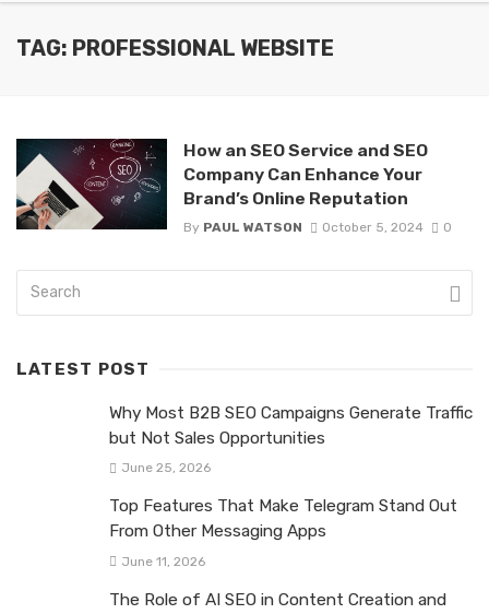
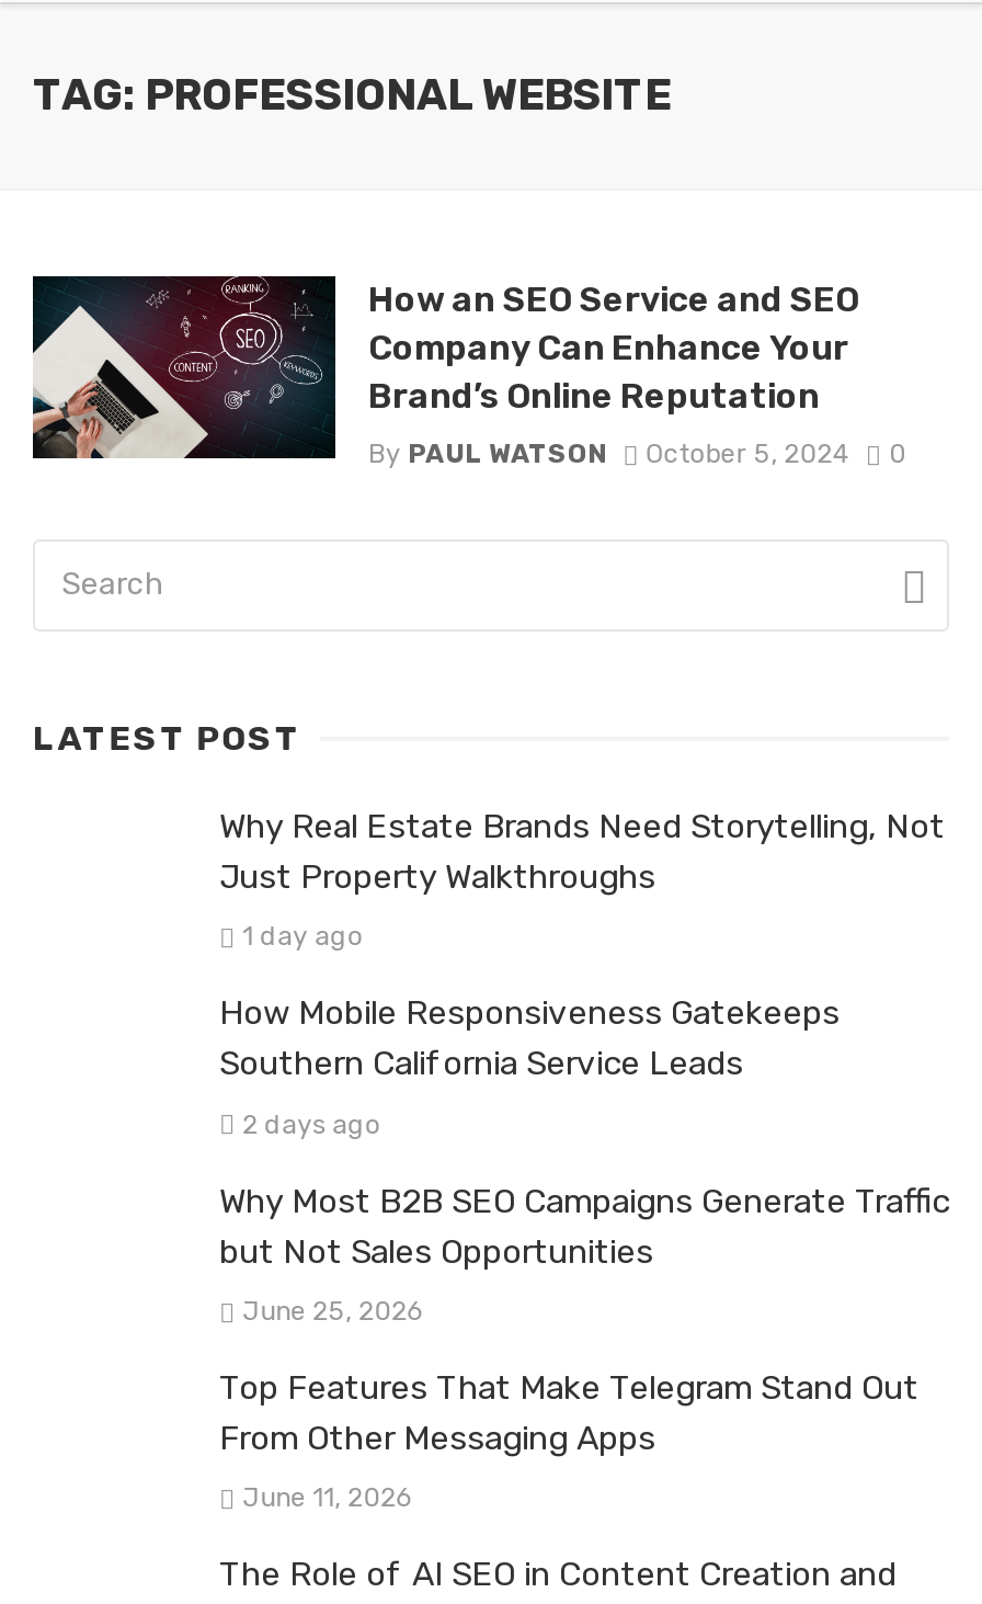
none -> [219,808,945,1139] Why Real Estate Brands Need Storytelling, Not | Just Property Walkthroughs | 1 day ago | How Mobile Responsiveness Gatekeeps | Southern California Service Leads | 2 days ago

